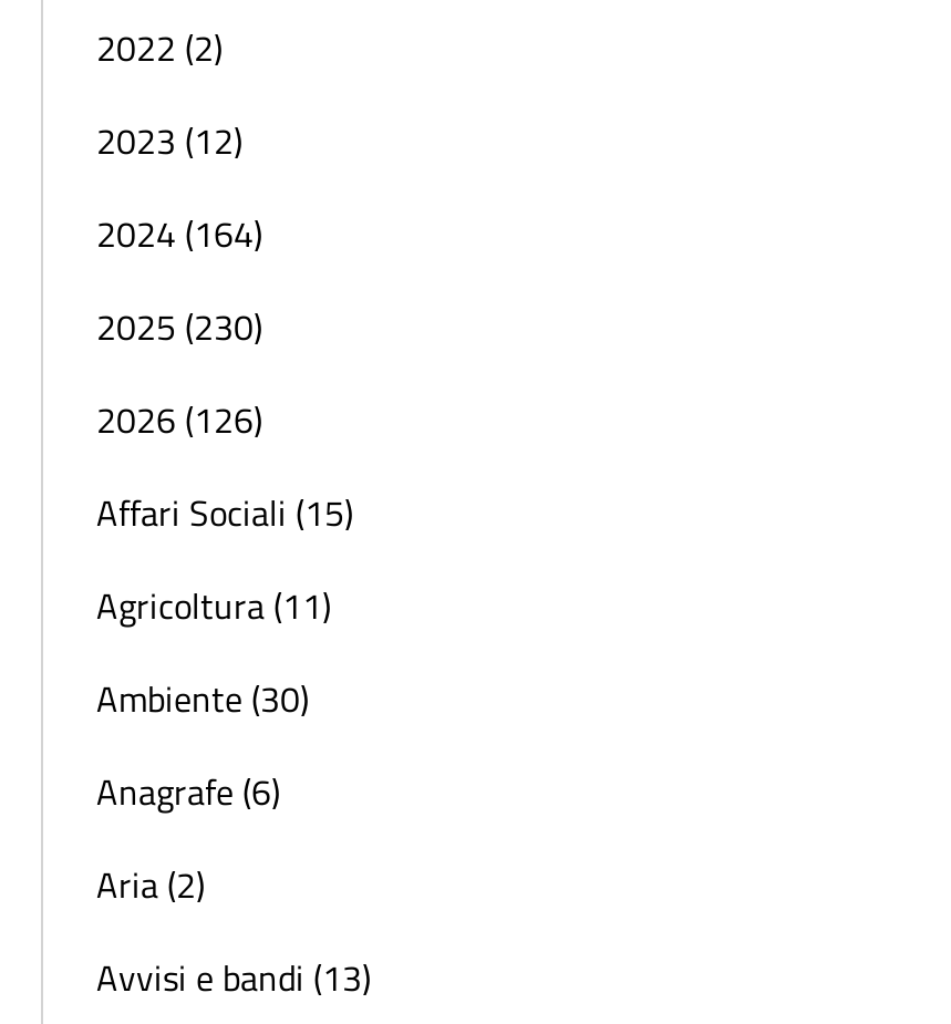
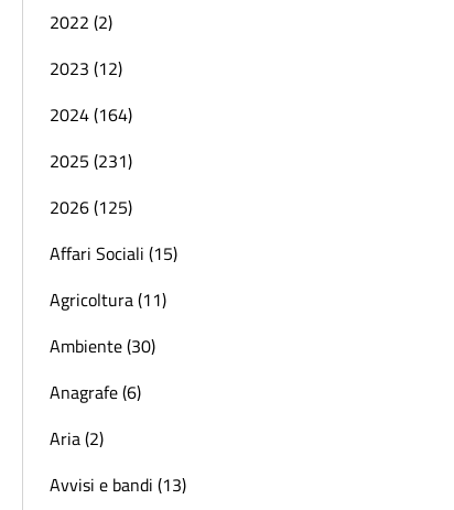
[96,301,262,354] 2025 (230) -> [50,148,132,174] 2025 (231)
[96,394,262,447] 2026 (126) -> [50,194,132,221] 2026 (125)

